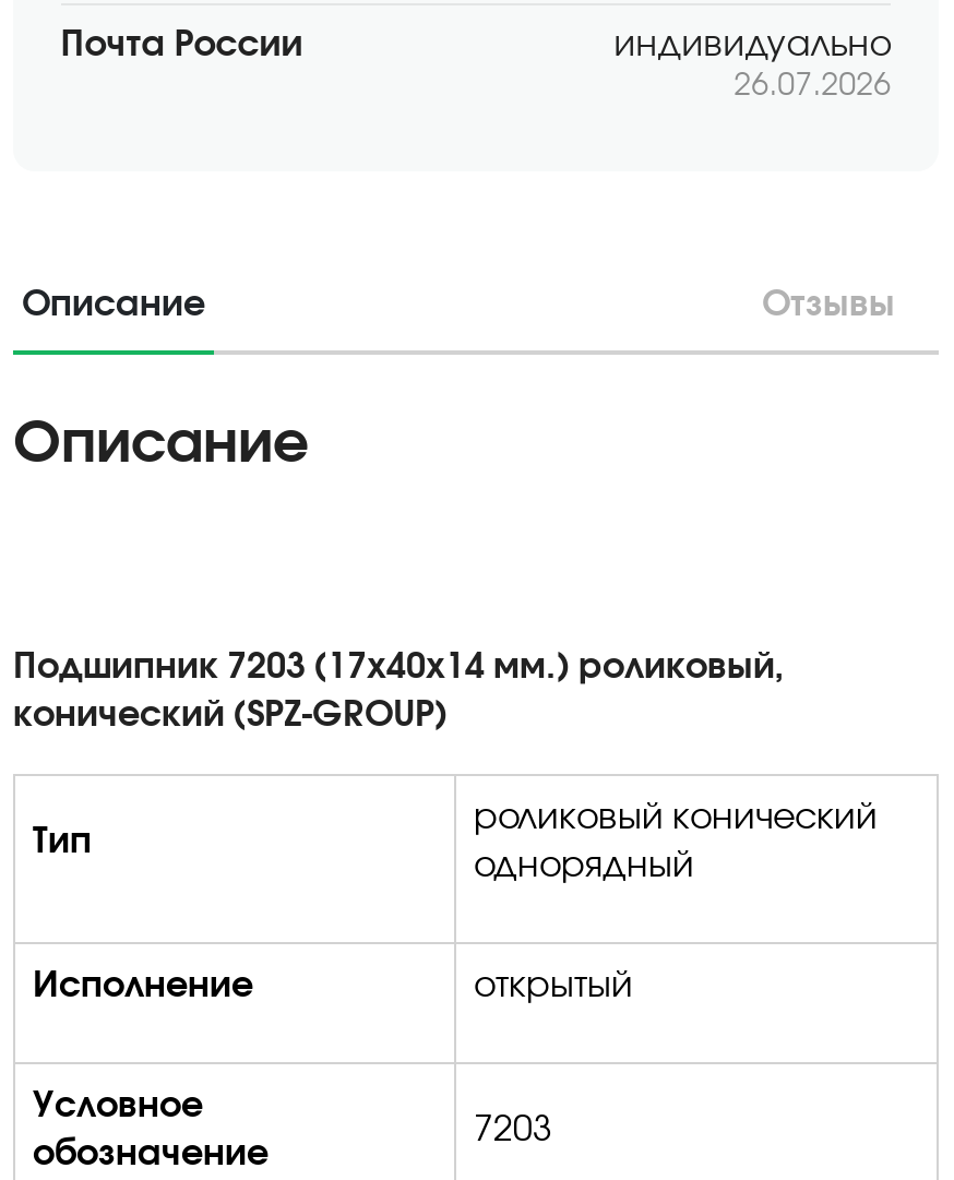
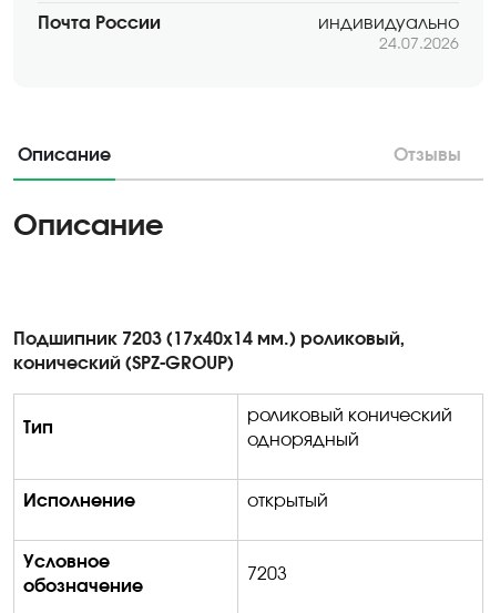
[734,70,891,101] 26.07.2026 -> [379,36,459,52] 24.07.2026

